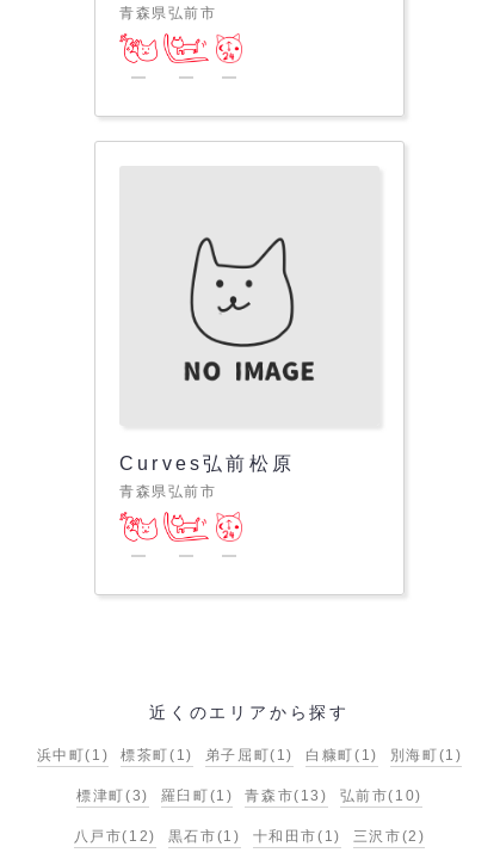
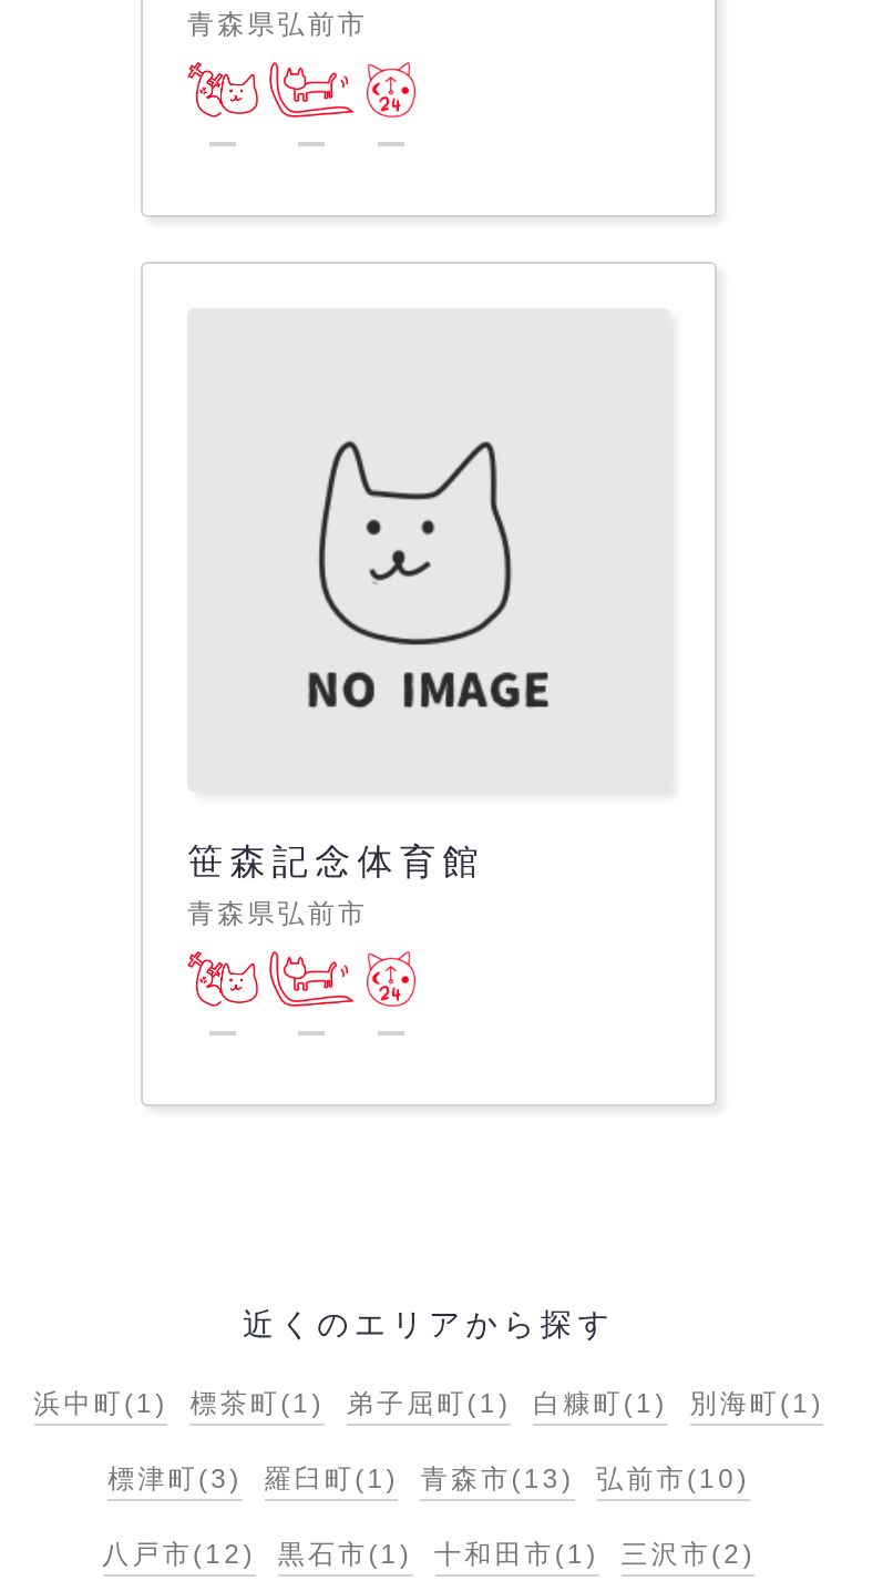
[119,454,295,474] Curves弘前松原 -> [187,843,485,881] 笹森記念体育館

